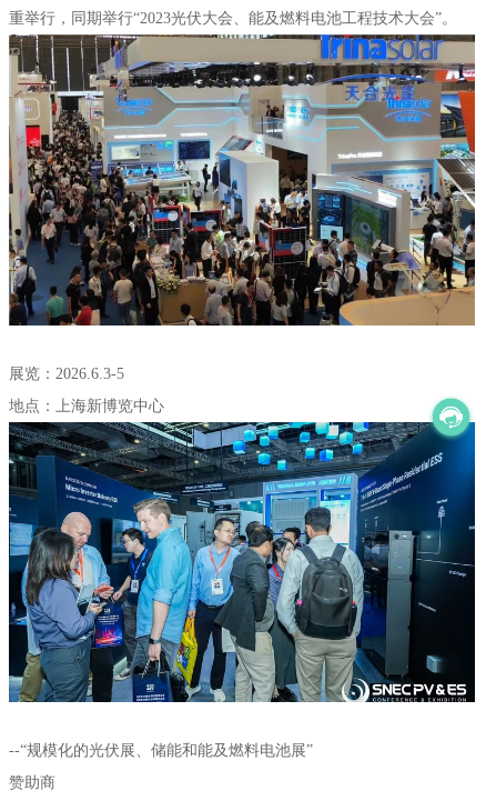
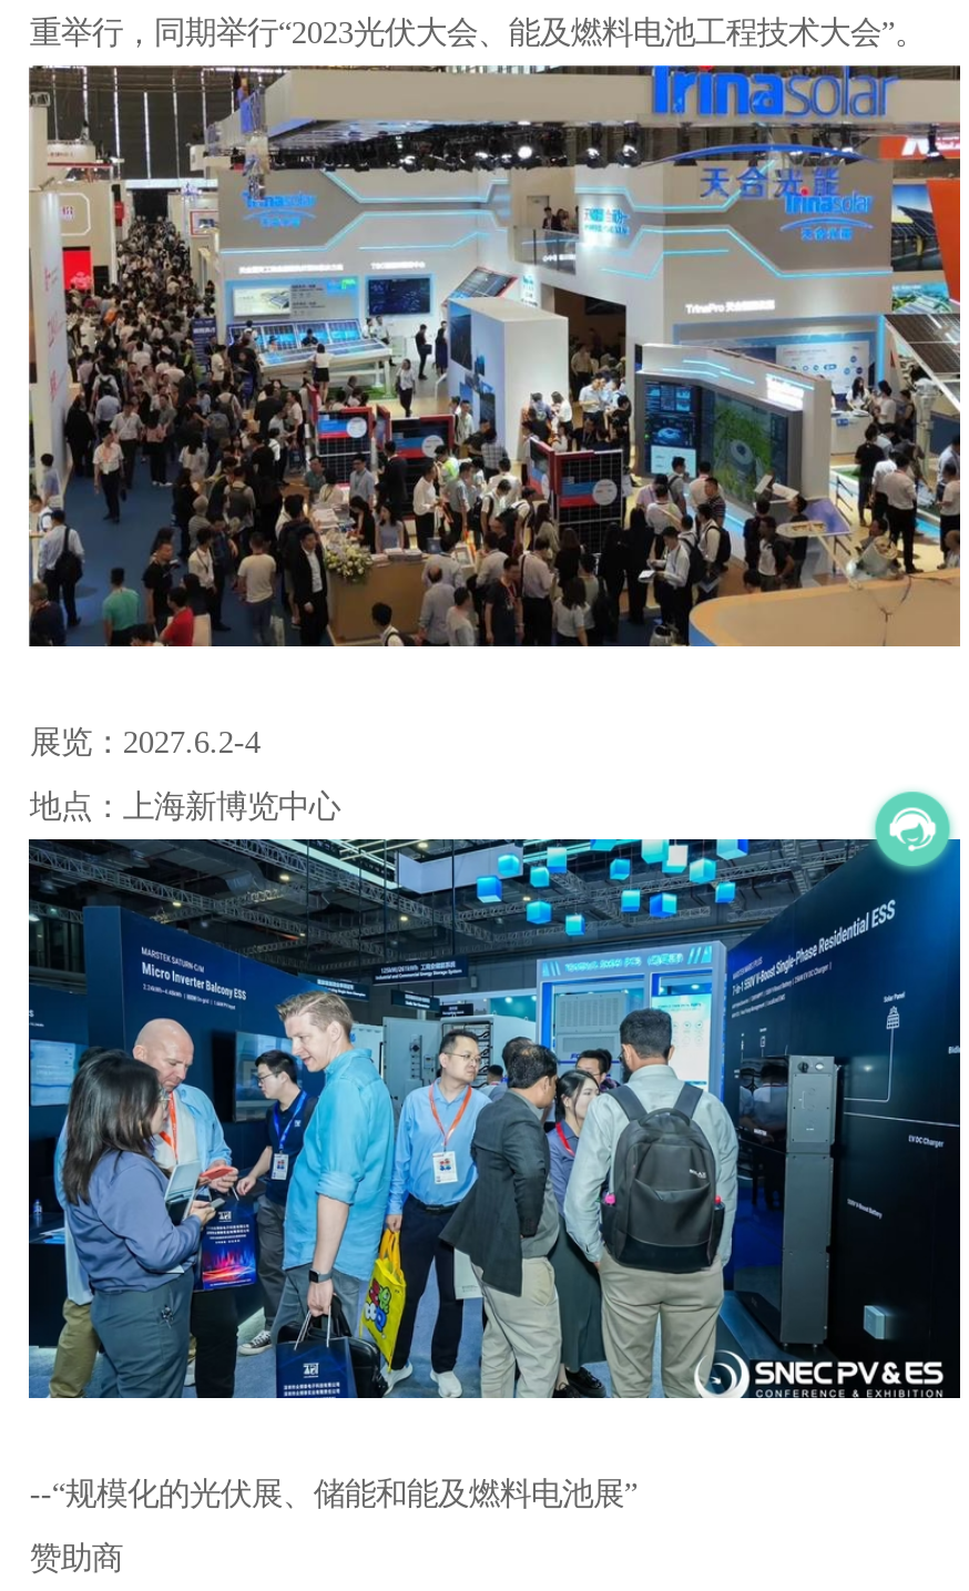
[9,365,125,382] 展览：2026.6.3-5 -> [29,724,260,760] 展览：2027.6.2-4

